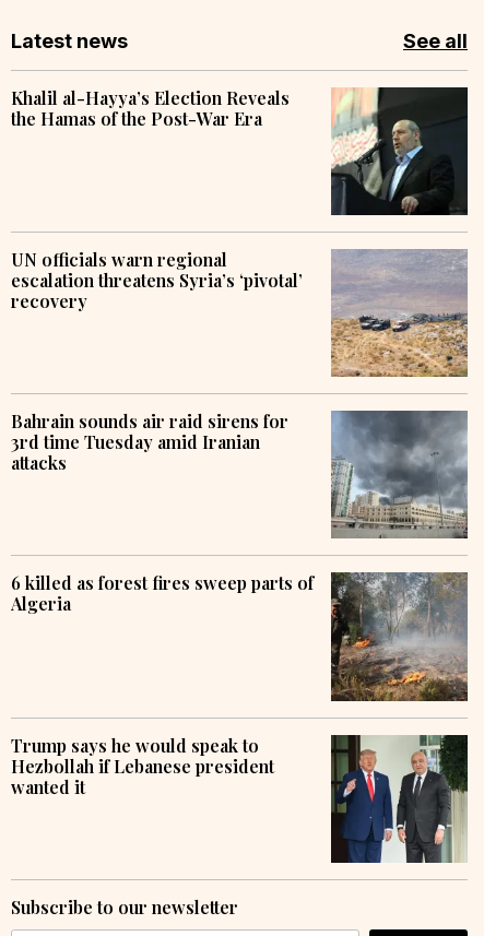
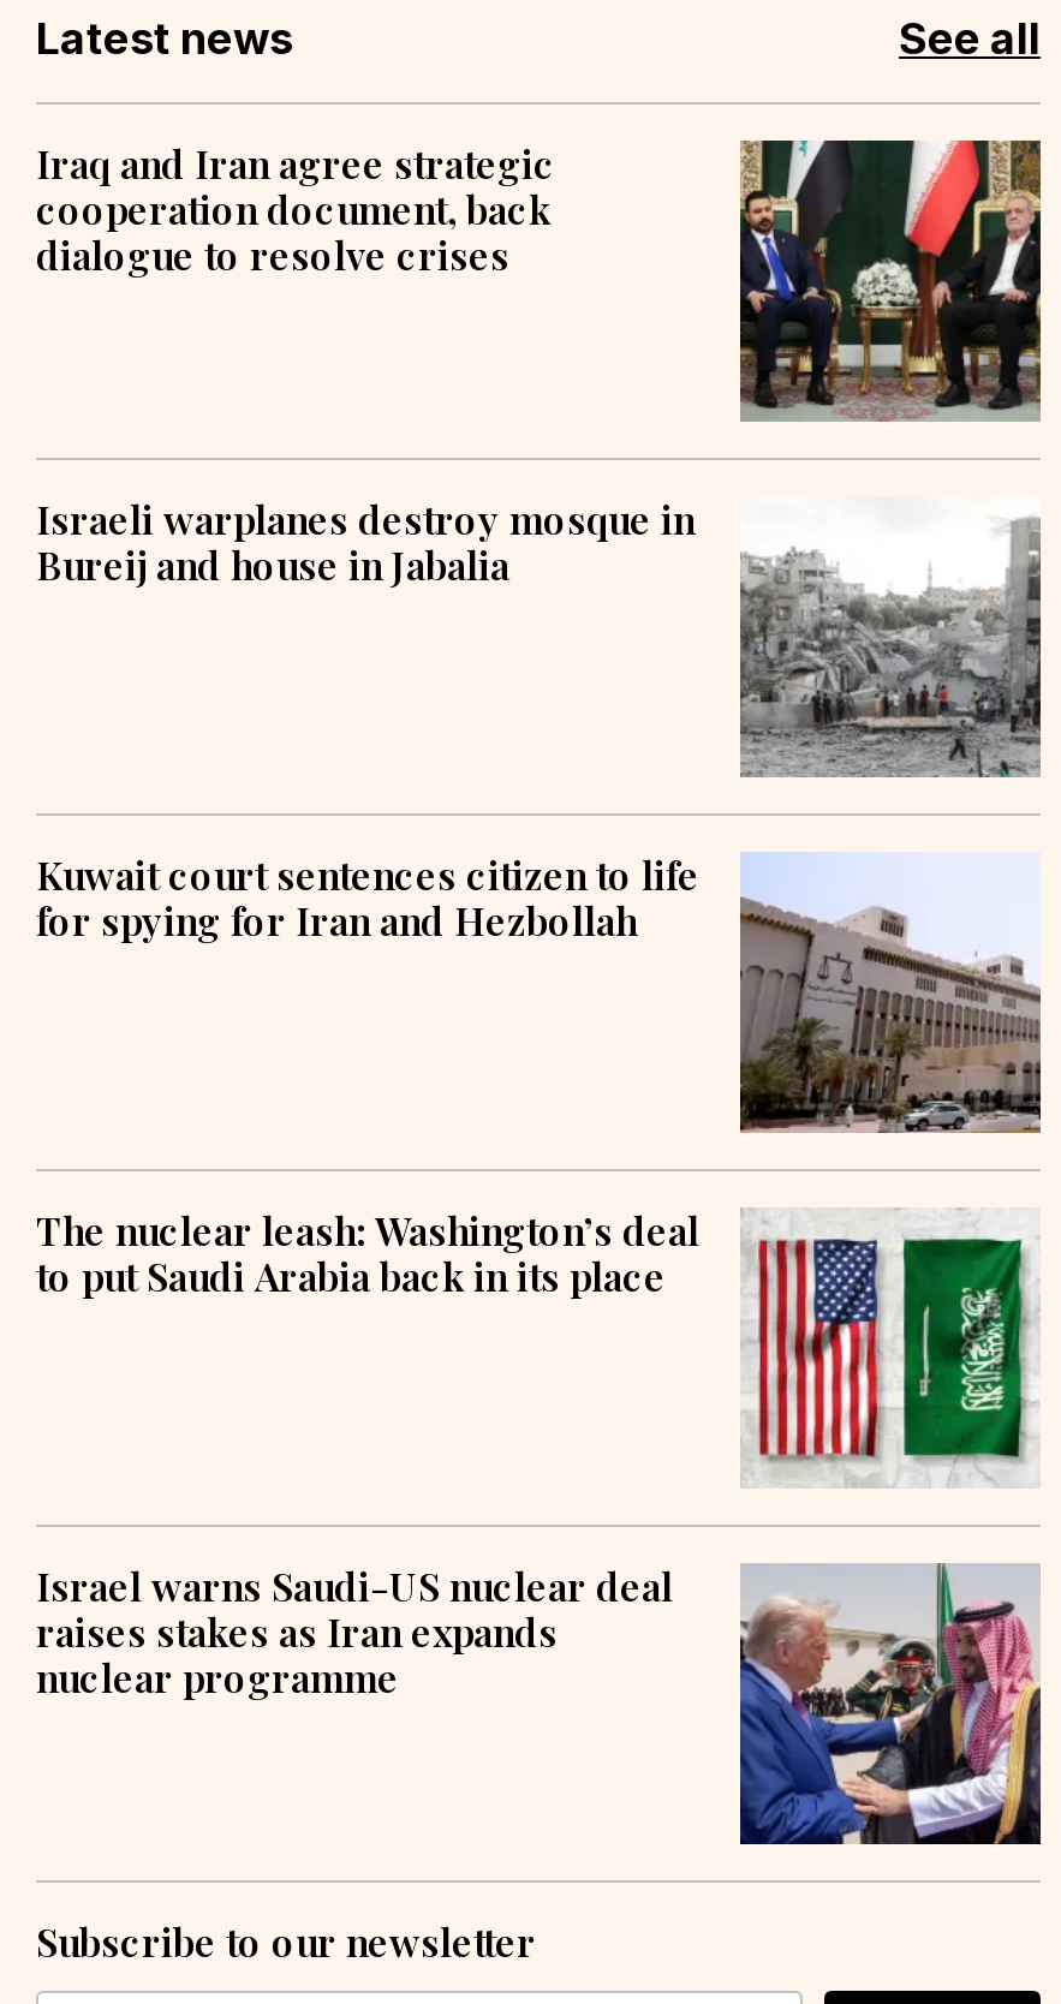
[11,87,290,130] Khalil al-Hayya’s Election Reveals | the Hamas of the Post-War Era -> [36,138,555,280] Iraq and Iran agree strategic | cooperation document, back | dialogue to resolve crises
[331,86,469,215] [image] -> [738,137,1043,423] [image]
[11,248,469,378] [image] | UN officials warn regional | escalation threatens Syria’s ‘pivotal’ | recovery -> [36,494,1043,779] [image] | Israeli warplanes destroy mosque in | Bureij and house in Jabalia
[11,410,469,538] [image] | Bahrain sounds air raid sirens for | 3rd time Tuesday amid Iranian | attacks -> [36,849,1041,1134] [image] | Kuwait court sentences citizen to life | for spying for Iran and Hezbollah
[11,571,469,702] [image] | 6 killed as forest fires sweep parts of | Algeria -> [36,1205,1041,1490] [image] | The nuclear leash: Washington’s deal | to put Saudi Arabia back in its place
[11,733,274,798] Trump says he would speak to | Hezbollah if Lebanese president | wanted it -> [36,1561,673,1702] Israel warns Saudi-US nuclear deal | raises stakes as Iran expands | nuclear programme
[330,734,469,864] [image] -> [738,1564,1043,1848] [image]

